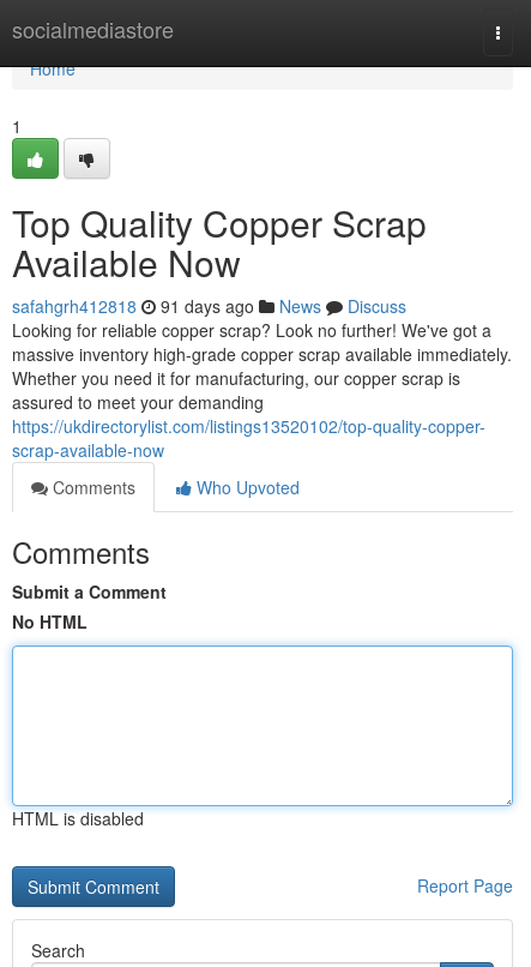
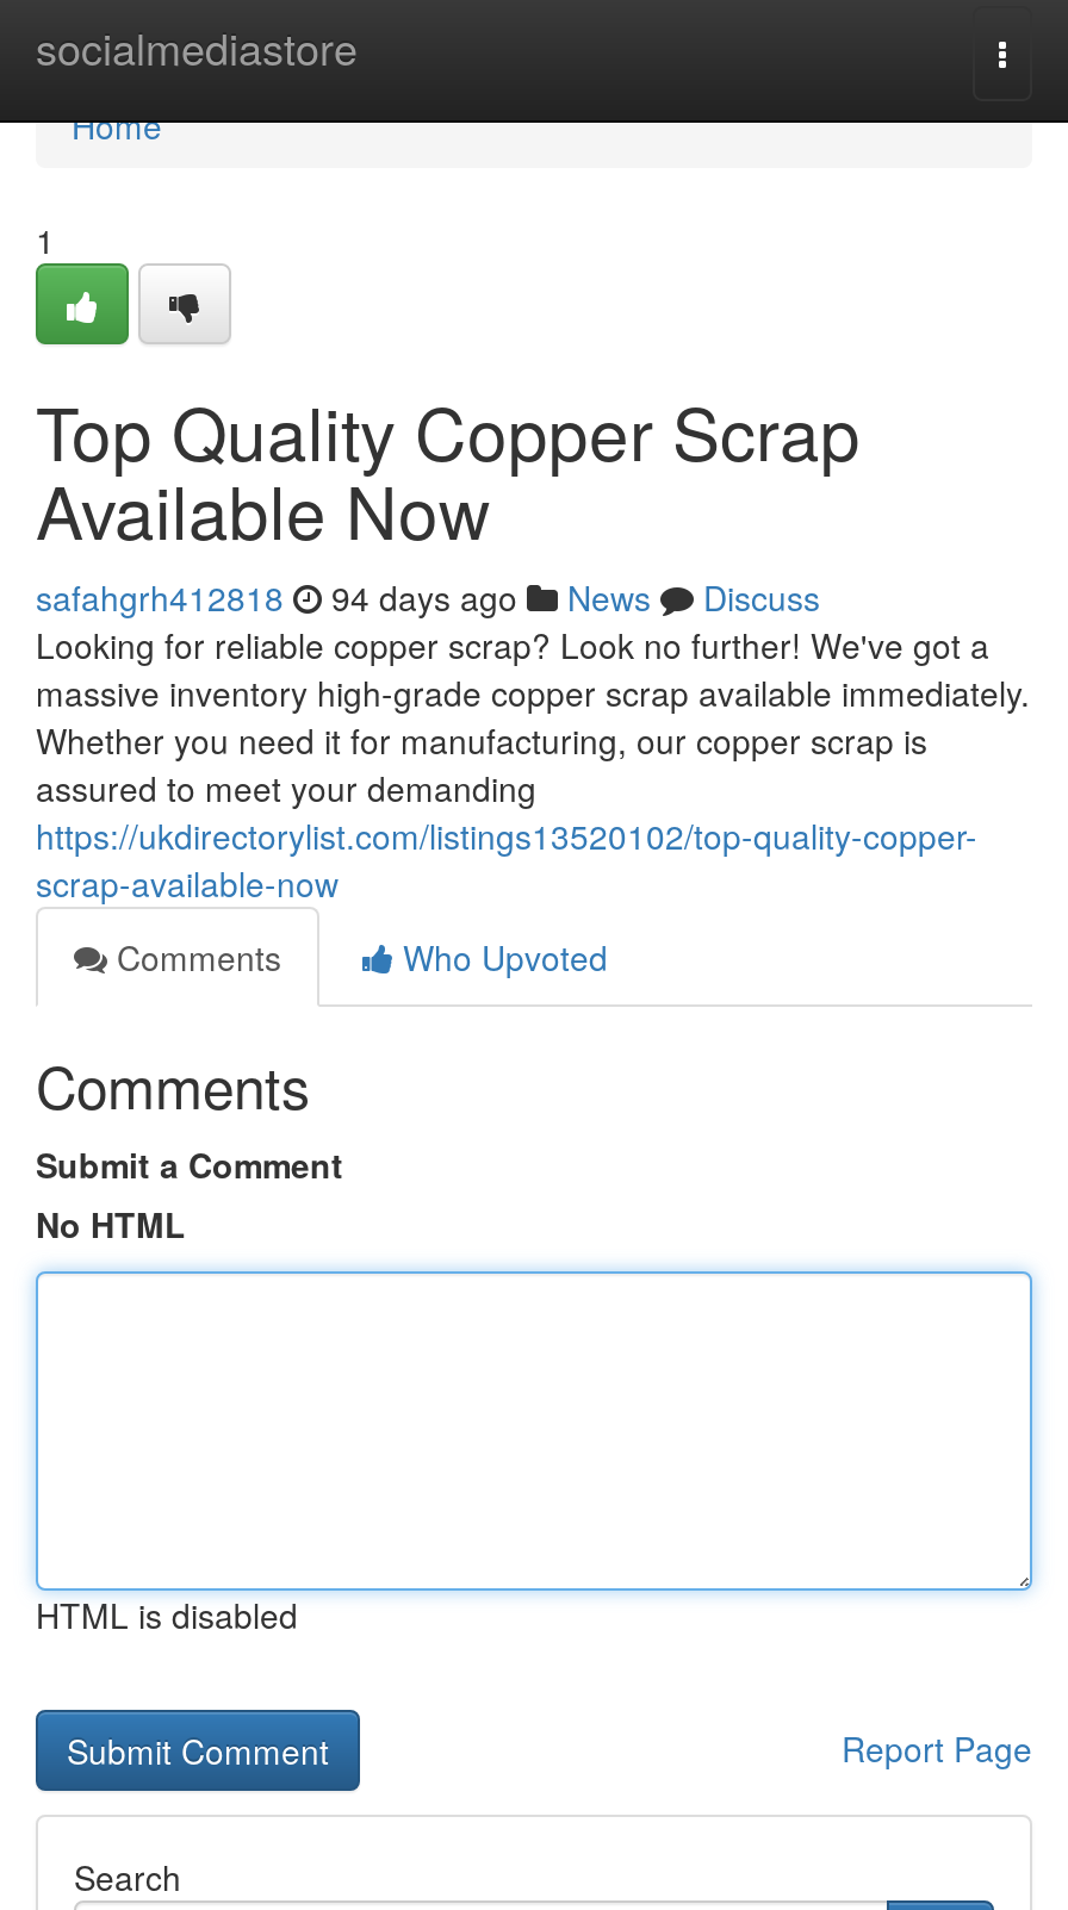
[12,294,406,318] safahgrh412818 91 days ago News Discuss -> [36,573,820,621] safahgrh412818 94 days ago News Discuss

